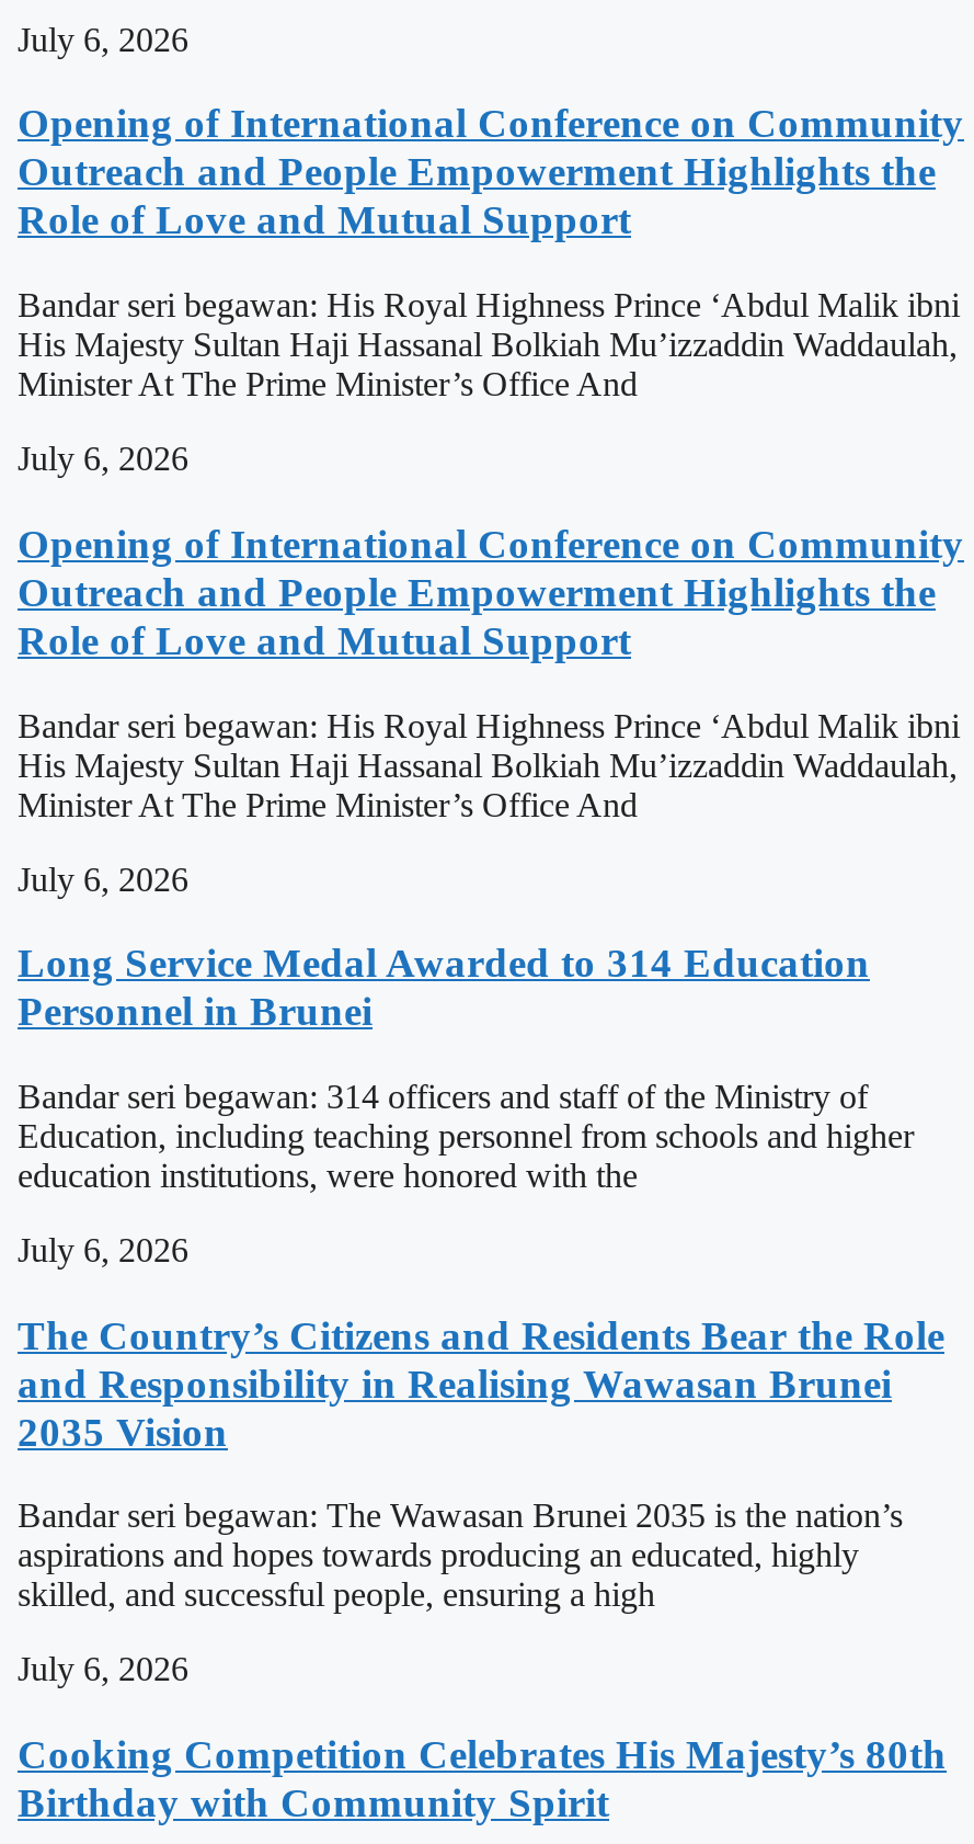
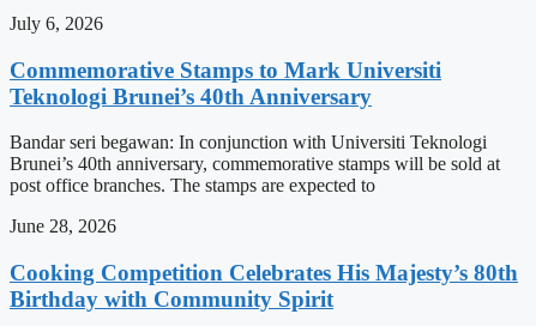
[18,100,964,1688] Opening of International Conference on Community | Outreach and People Empowerment Highlights the | Role of Love and Mutual Support | Bandar seri begawan: His Royal Highness Prince ‘Abdul Malik ibni | His Majesty Sultan Haji Hassanal Bolkiah Mu’izzaddin Waddaulah, | Minister At The Prime Minister’s Office And | July 6, 2026 | Opening of International Conference on Community | Outreach and People Empowerment Highlights the | Role of Love and Mutual Support | Bandar seri begawan: His Royal Highness Prince ‘Abdul Malik ibni | His Majesty Sultan Haji Hassanal Bolkiah Mu’izzaddin Waddaulah, | Minister At The Prime Minister’s Office And | July 6, 2026 | Long Service Medal Awarded to 314 Education | Personnel in Brunei | Bandar seri begawan: 314 officers and staff of the Ministry of | Education, including teaching personnel from schools and higher | education institutions, were honored with the | July 6, 2026 | The Country’s Citizens and Residents Bear the Role | and Responsibility in Realising Wawasan Brunei | 2035 Vision | Bandar seri begawan: The Wawasan Brunei 2035 is the nation’s | aspirations and hopes towards producing an educated, highly | skilled, and successful people, ensuring a high | July 6, 2026 -> [10,57,500,237] Commemorative Stamps to Mark Universiti | Teknologi Brunei’s 40th Anniversary | Bandar seri begawan: In conjunction with Universiti Teknologi | Brunei’s 40th anniversary, commemorative stamps will be sold at | post office branches. The stamps are expected to | June 28, 2026

